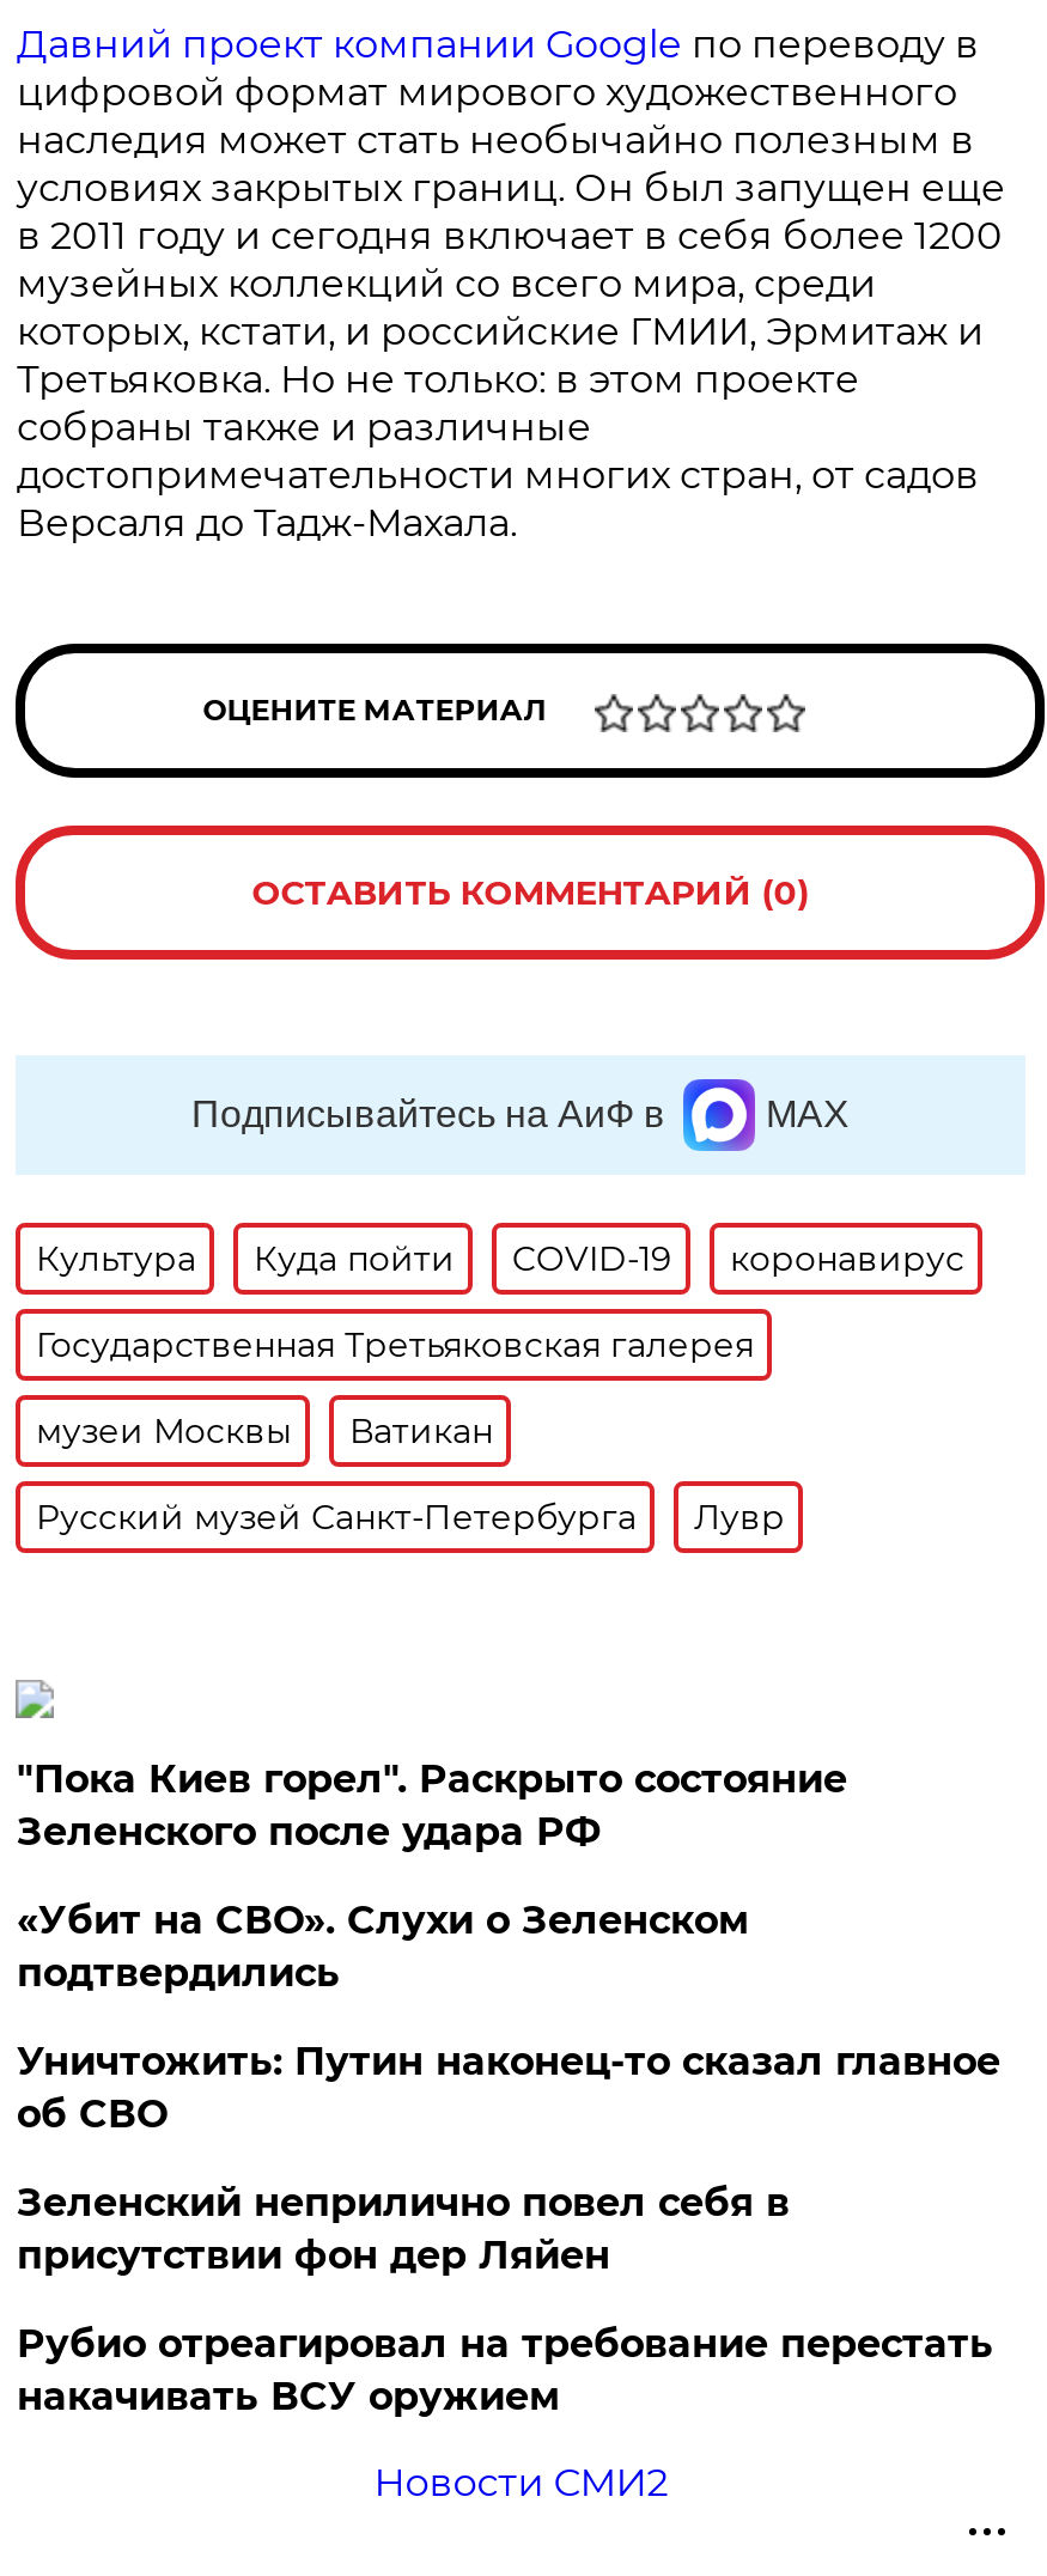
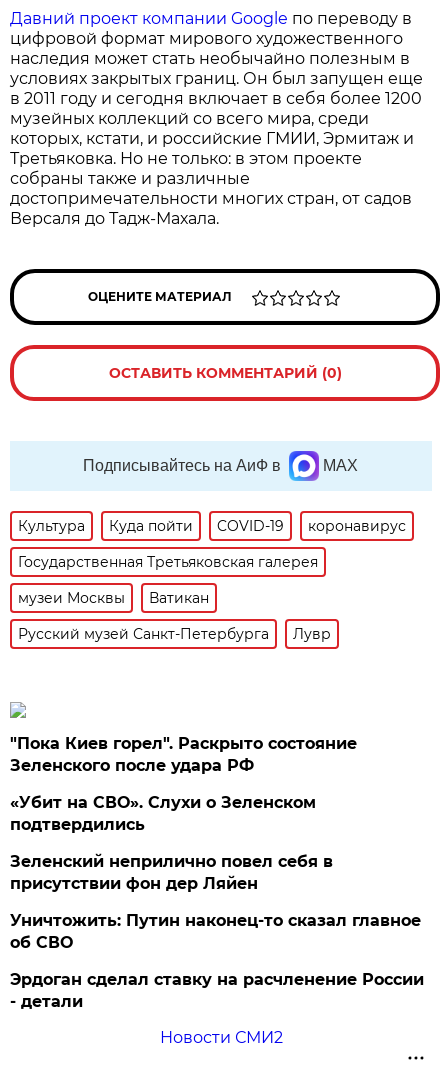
moved [17,2039,1000,2137] -> [10,911,421,952]: Уничтожить: Путин наконец-то сказал главное | об СВО
moved [17,2180,789,2278] -> [10,852,333,893]: Зеленский неприлично повел cебя в | присутствии фон дер Ляйен
[17,2321,993,2420] Рубио отреагировал на требование перестать | накачивать ВСУ оружием -> [10,970,424,1011] Эрдоган сделал ставку на расчленение России | - детали

